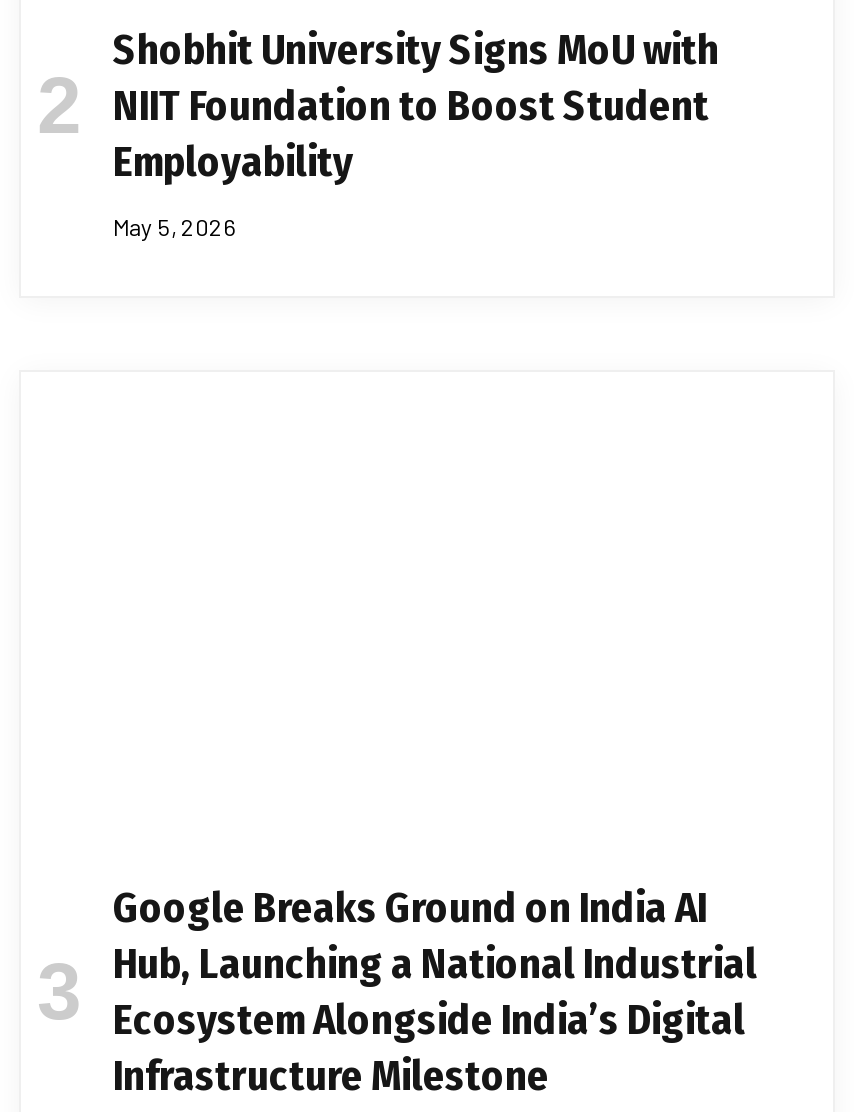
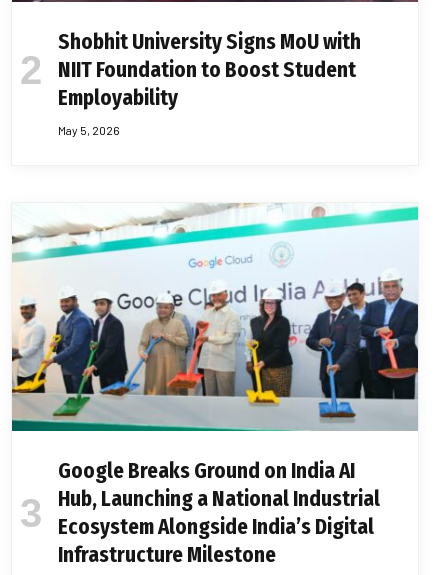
none -> [11,202,419,432] [image]

